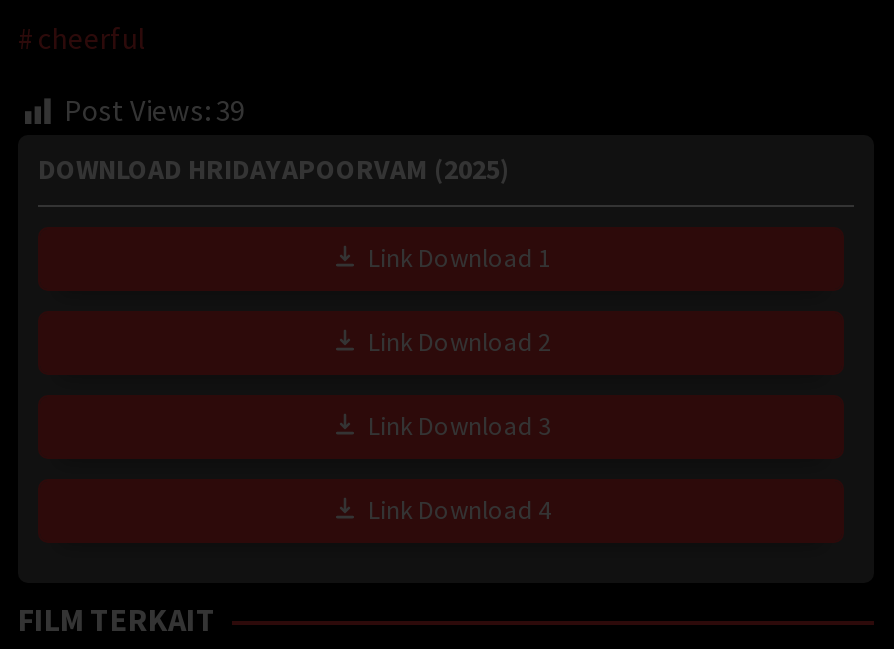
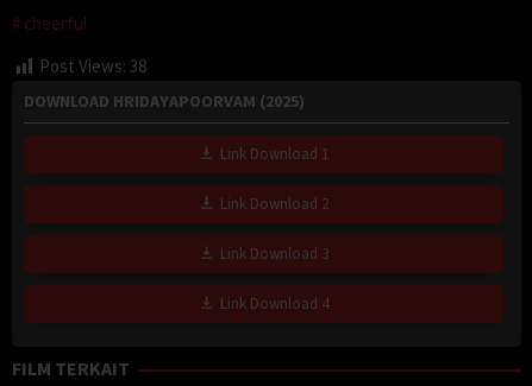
[64,92,244,130] Post Views: 39 -> [39,55,146,78] Post Views: 38

